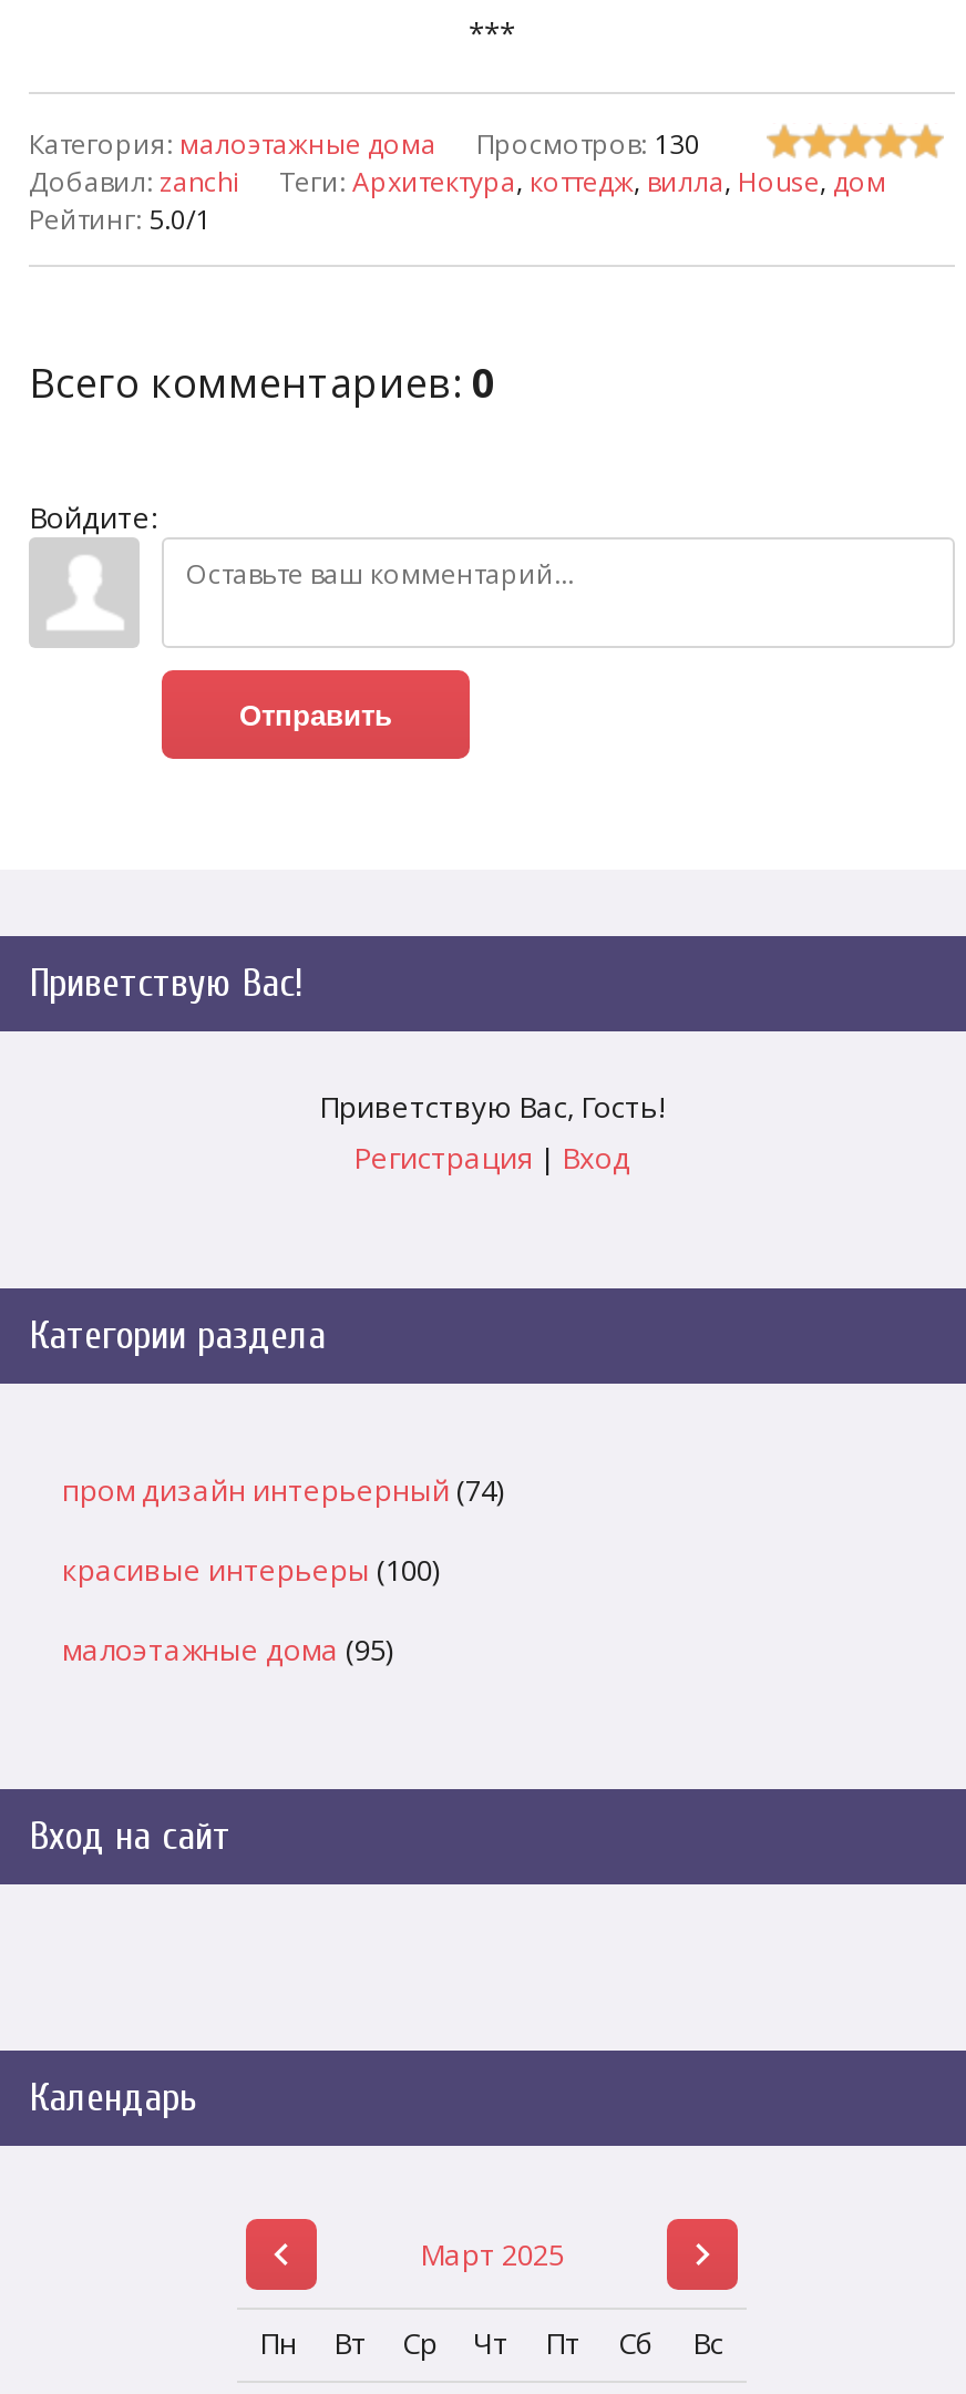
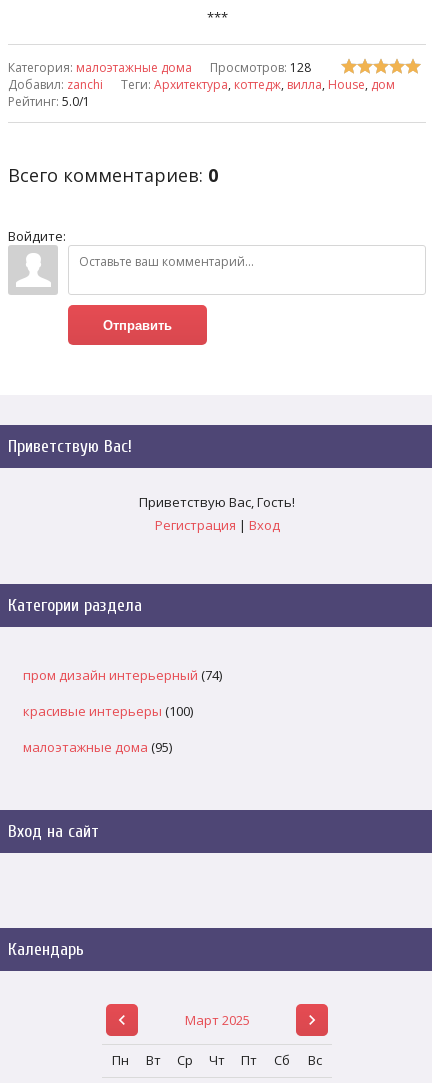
[29,125,700,163] Категория: малоэтажные дома Просмотров: 130 -> [8,59,311,76] Категория: малоэтажные дома Просмотров: 128

